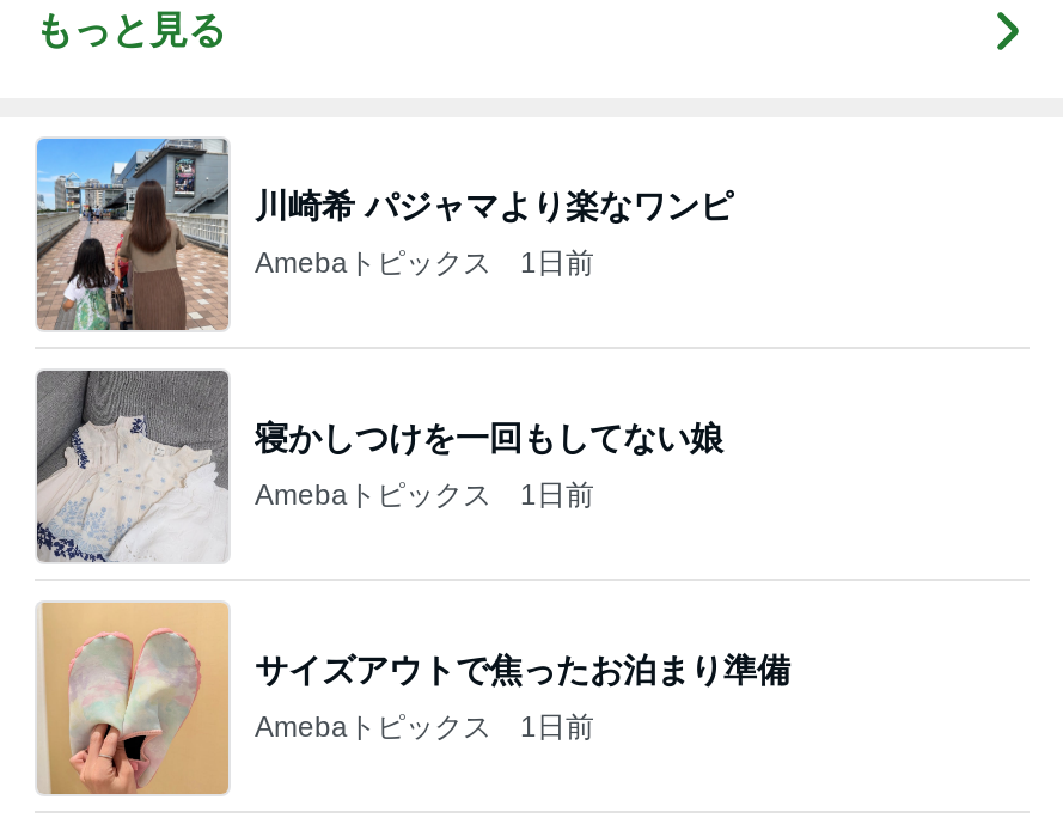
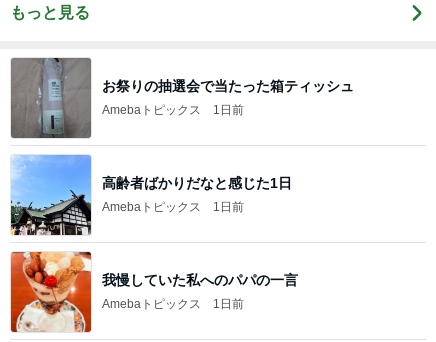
[35,136,733,332] [image] | 川崎希 パジャマより楽なワンピ -> [10,57,354,138] [image] | お祭りの抽選会で当たった箱ティッシュ
[35,368,723,564] [image] | 寝かしつけを一回もしてない娘 -> [10,154,292,236] [image] | 高齢者ばかりだなと感じた1日
[37,600,790,796] [image] | サイズアウトで焦ったお泊まり準備 -> [10,251,298,332] [image] | 我慢していた私へのパパの一言

